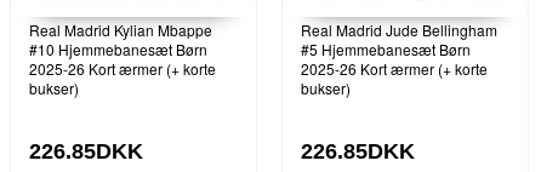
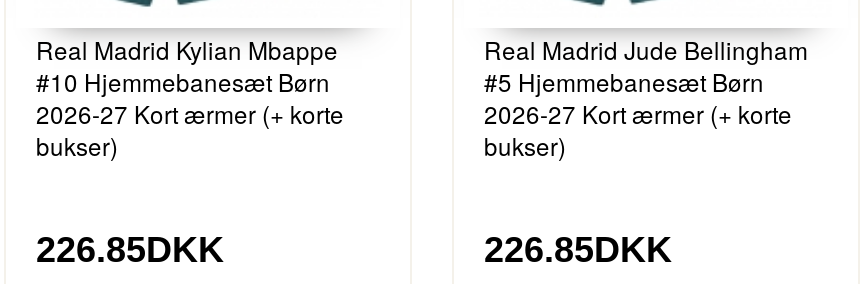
[29,59,216,79] 2025-26 Kort ærmer (+ korte -> [36,97,344,131] 2026-27 Kort ærmer (+ korte
[301,59,488,79] 2025-26 Kort ærmer (+ korte -> [484,97,792,131] 2026-27 Kort ærmer (+ korte

